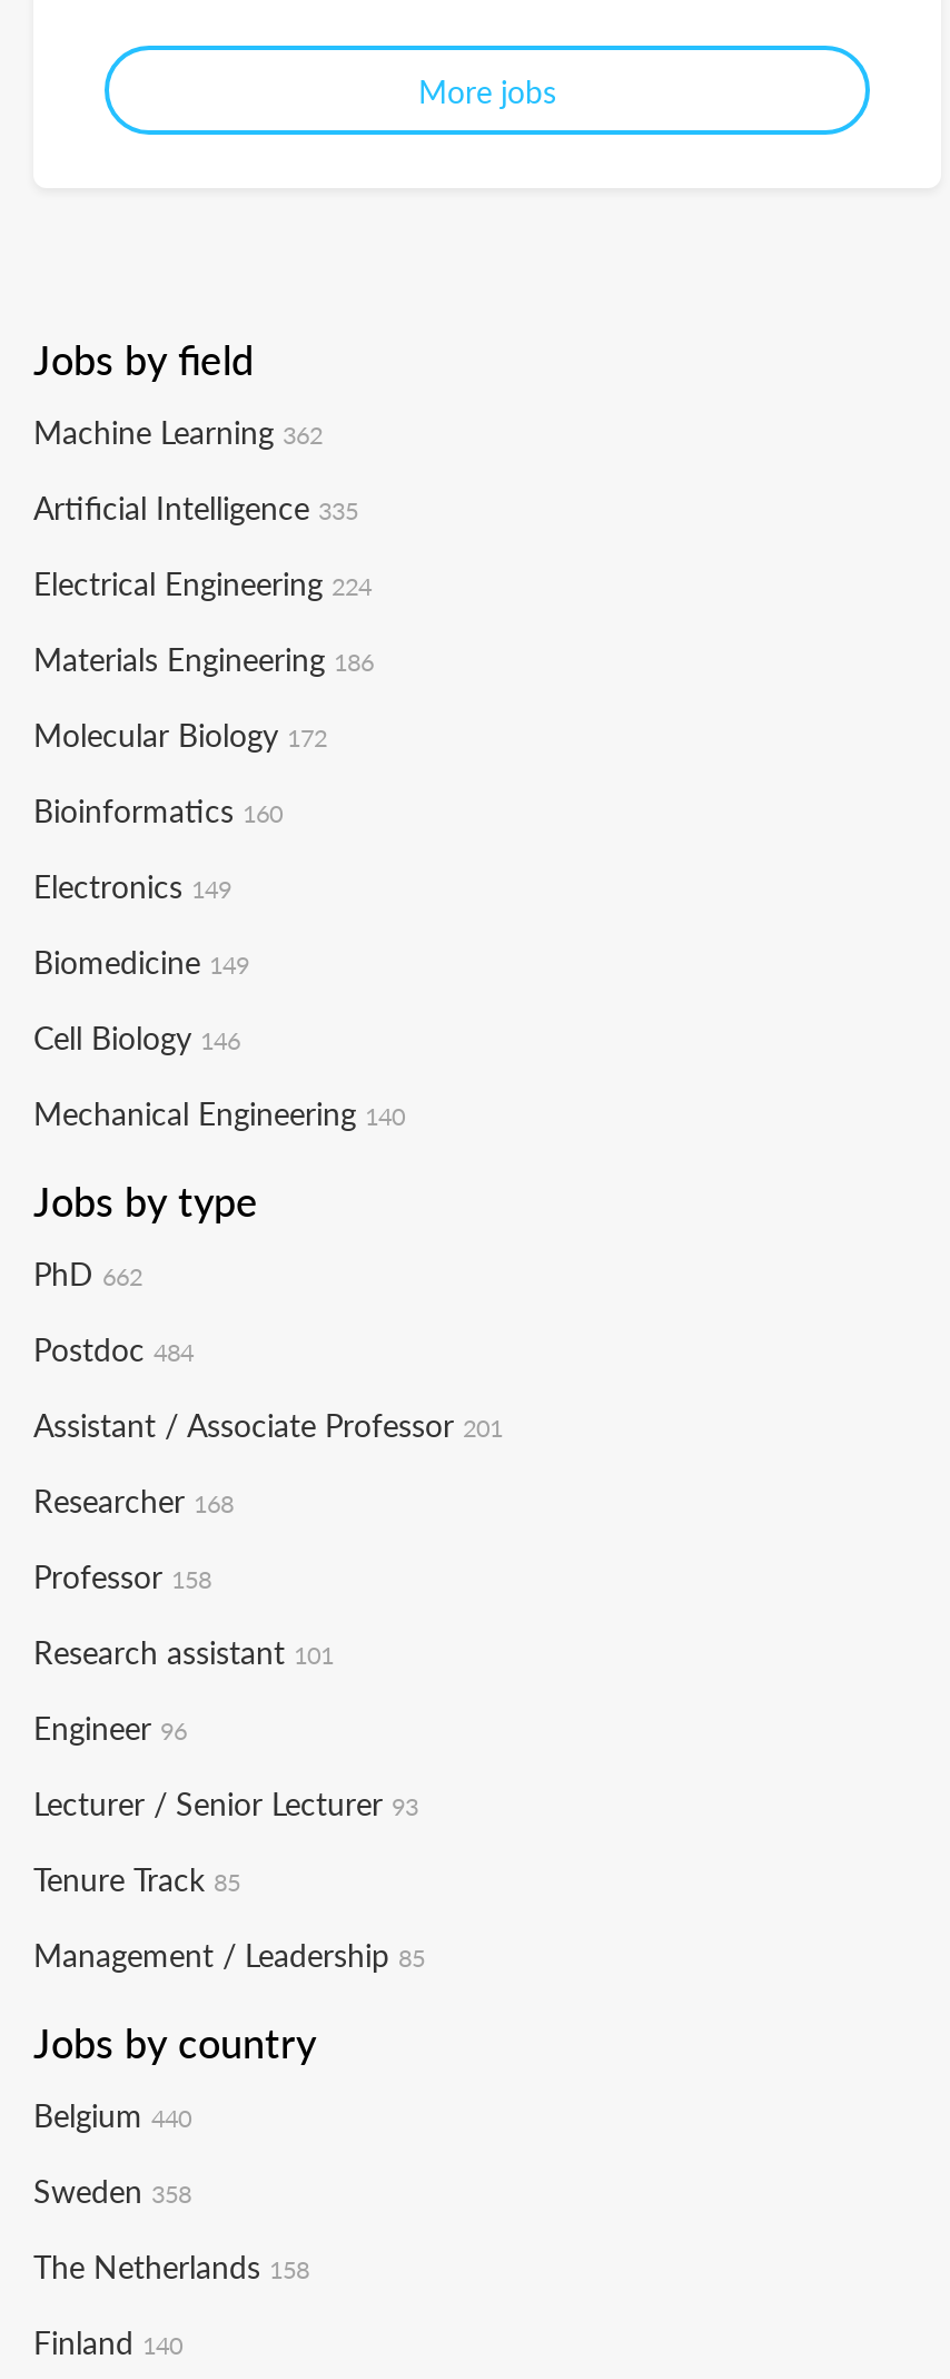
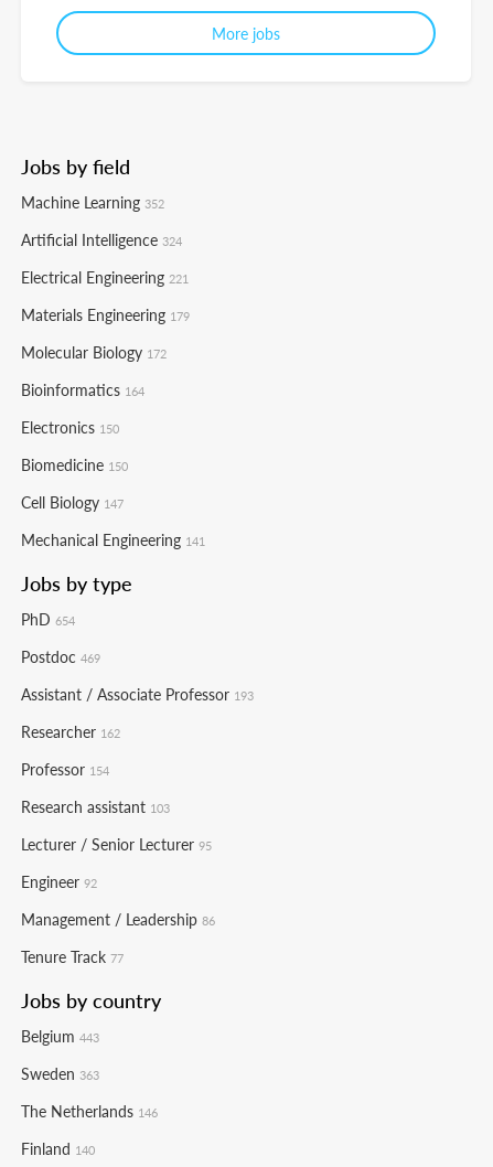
[33,409,323,453] Machine Learning 362 -> [21,191,164,213] Machine Learning 352
[33,484,358,529] Artificial Intelligence 335 -> [21,228,182,250] Artificial Intelligence 324
[33,560,372,604] Electrical Engineering 224 -> [21,266,189,288] Electrical Engineering 221
[33,636,374,680] Materials Engineering 186 -> [21,303,190,325] Materials Engineering 179
[33,787,283,832] Bioinformatics 160 -> [21,378,144,400] Bioinformatics 164
[33,863,231,907] Electronics 149 -> [21,416,119,438] Electronics 150
[33,938,249,983] Biomedicine 149 -> [21,453,128,475] Biomedicine 150
[33,1014,240,1059] Cell Biology 146 -> [21,491,124,513] Cell Biology 147
[33,1090,405,1134] Mechanical Engineering 140 -> [21,528,205,550] Mechanical Engineering 141
[33,1250,142,1295] PhD 662 -> [21,608,75,630] PhD 654
[33,1326,194,1370] Postdoc 484 -> [21,645,100,667] Postdoc 469
[33,1402,503,1446] Assistant / Associate Professor 201 -> [21,683,254,705] Assistant / Associate Professor 193
[33,1477,234,1522] Researcher 168 -> [21,720,120,742] Researcher 162
[33,1553,211,1598] Professor 158 -> [21,758,109,780] Professor 154
[33,1629,334,1673] Research assistant 101 -> [21,795,170,817] Research assistant 103
[33,1704,187,1749] Engineer 96 -> [21,833,212,855] Lecturer / Senior Lecturer 95
[33,1780,418,1825] Lecturer / Senior Lecturer 93 -> [21,870,97,892] Engineer 92
[33,1856,240,1900] Tenure Track 85 -> [21,908,215,930] Management / Leadership 86
[33,1931,425,1976] Management / Leadership 85 -> [21,945,124,967] Tenure Track 77
[33,2092,191,2136] Belgium 440 -> [21,1025,99,1047] Belgium 443
[33,2167,191,2212] Sweden 358 -> [21,1062,99,1084] Sweden 363
[33,2243,309,2288] The Netherlands 158 -> [21,1100,158,1122] The Netherlands 146

